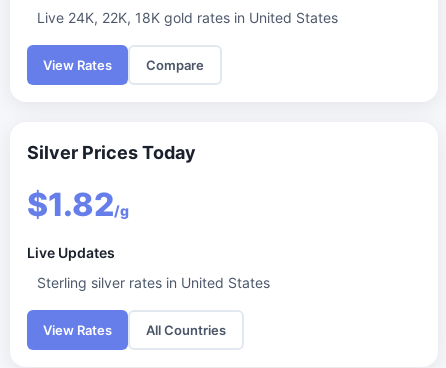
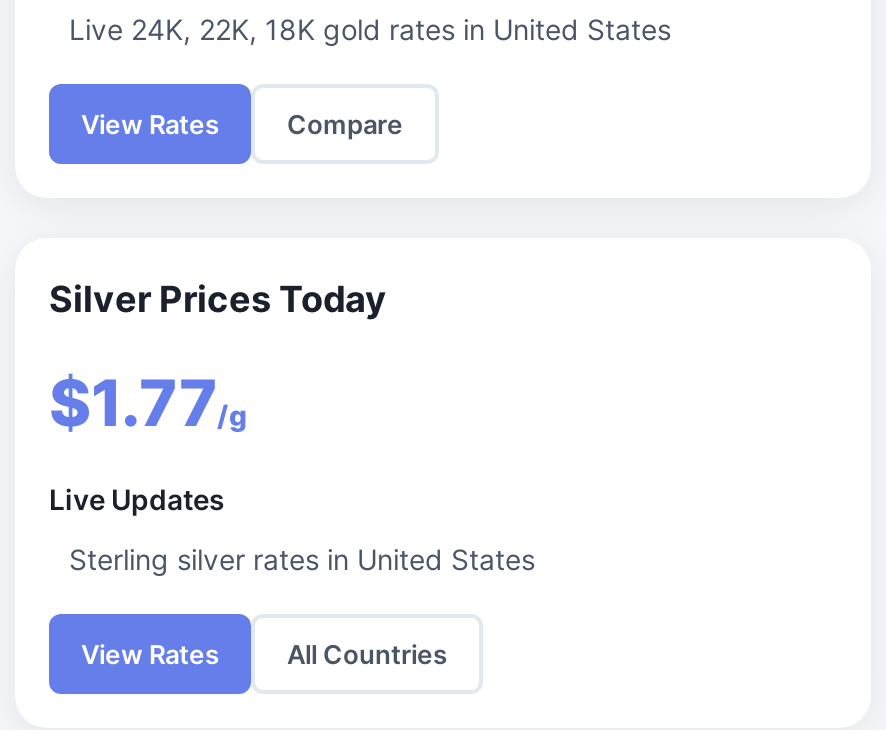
[27,185,129,224] $1.82/g -> [49,364,247,442] $1.77/g

